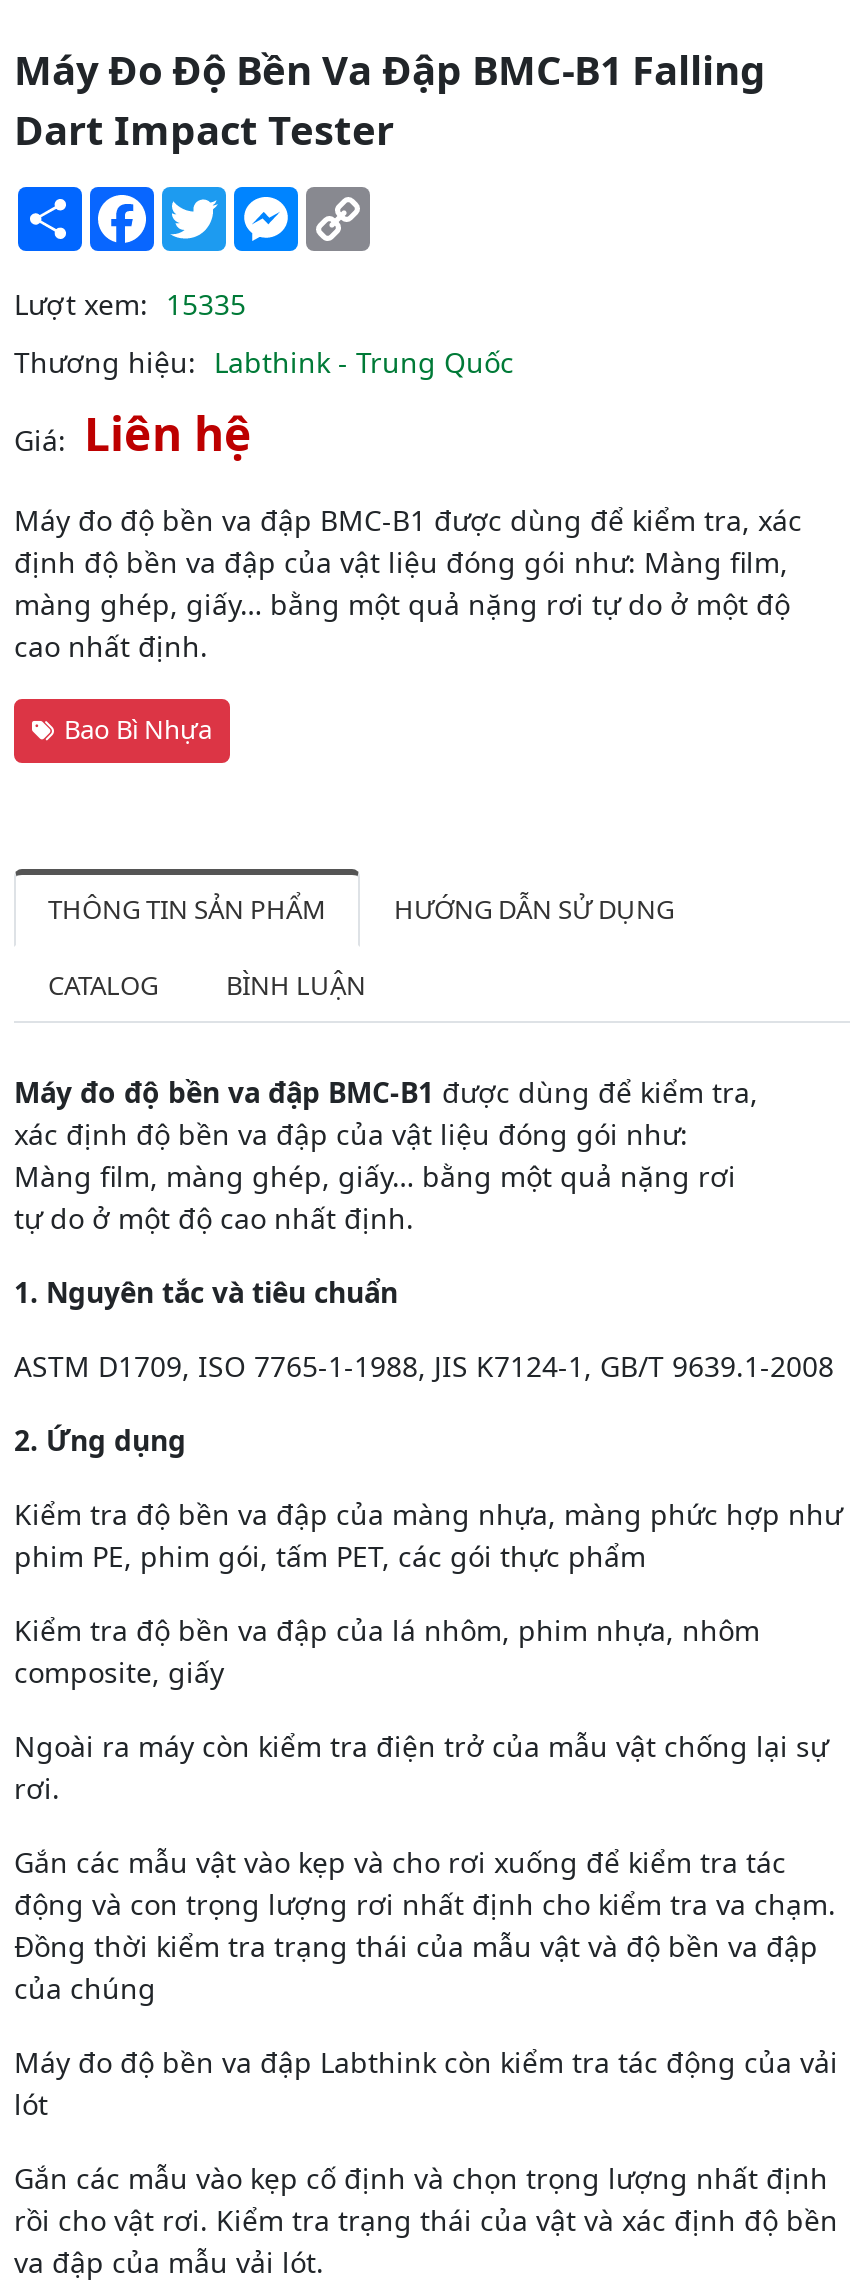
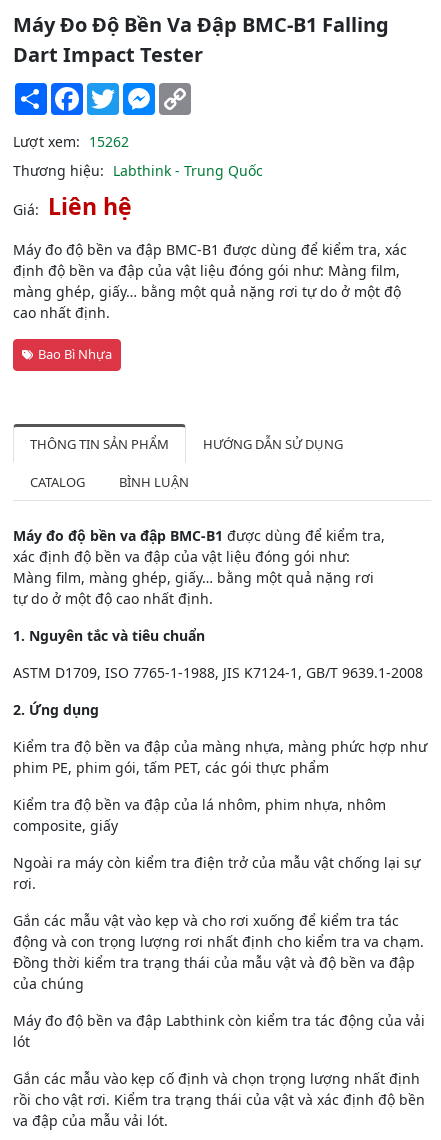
[14,285,246,323] Lượt xem: 15335 -> [13,132,129,151] Lượt xem: 15262

